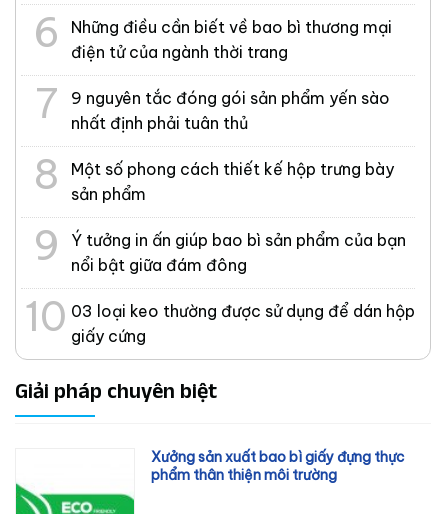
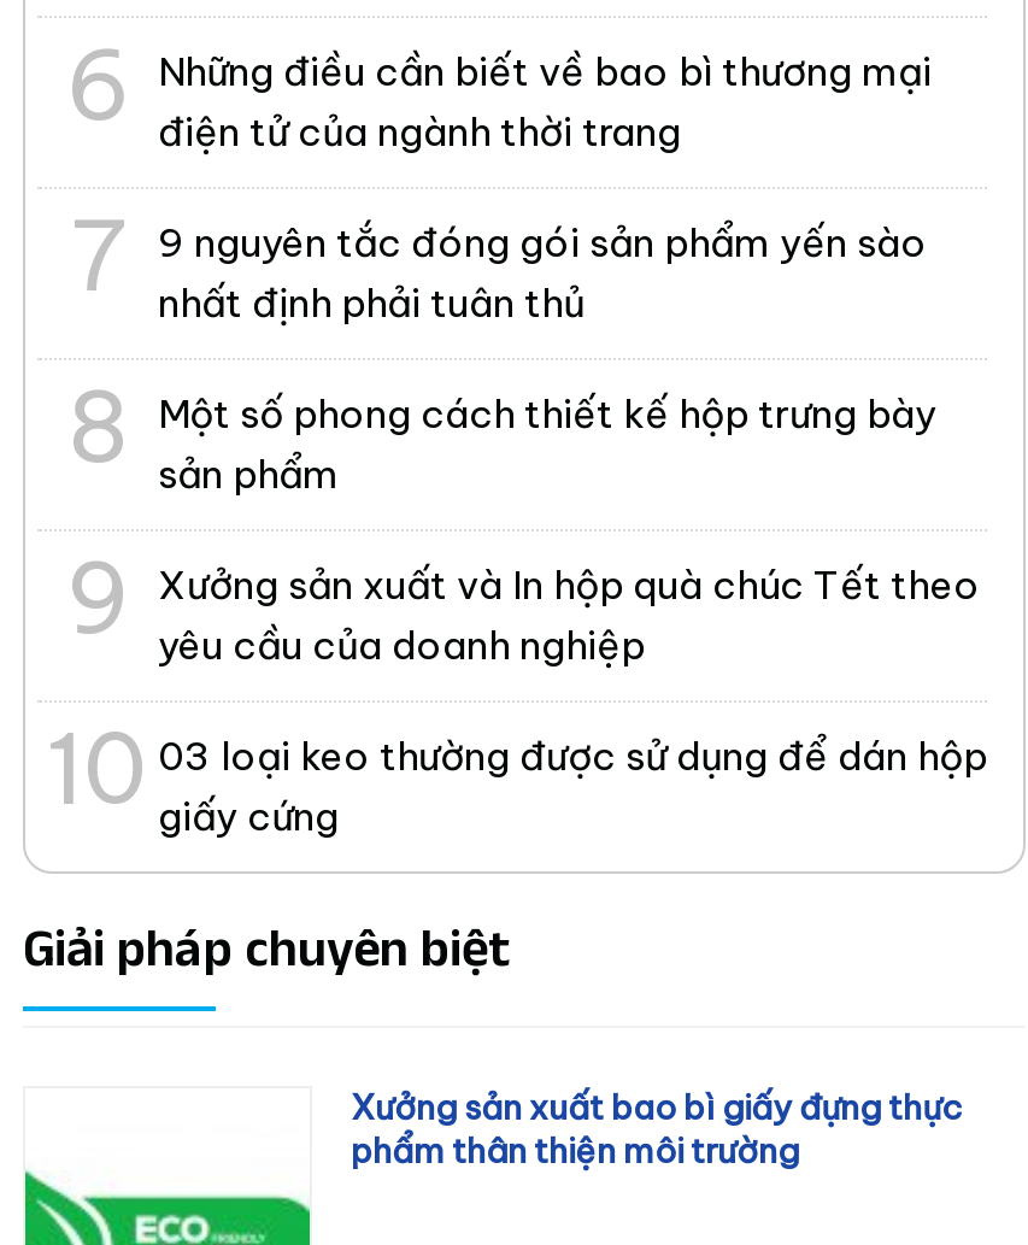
[71,230,406,275] Ý tưởng in ấn giúp bao bì sản phẩm của bạn | nổi bật giữa đám đông -> [158,560,980,669] Xưởng sản xuất và In hộp quà chúc Tết theo | yêu cầu của doanh nghiệp

